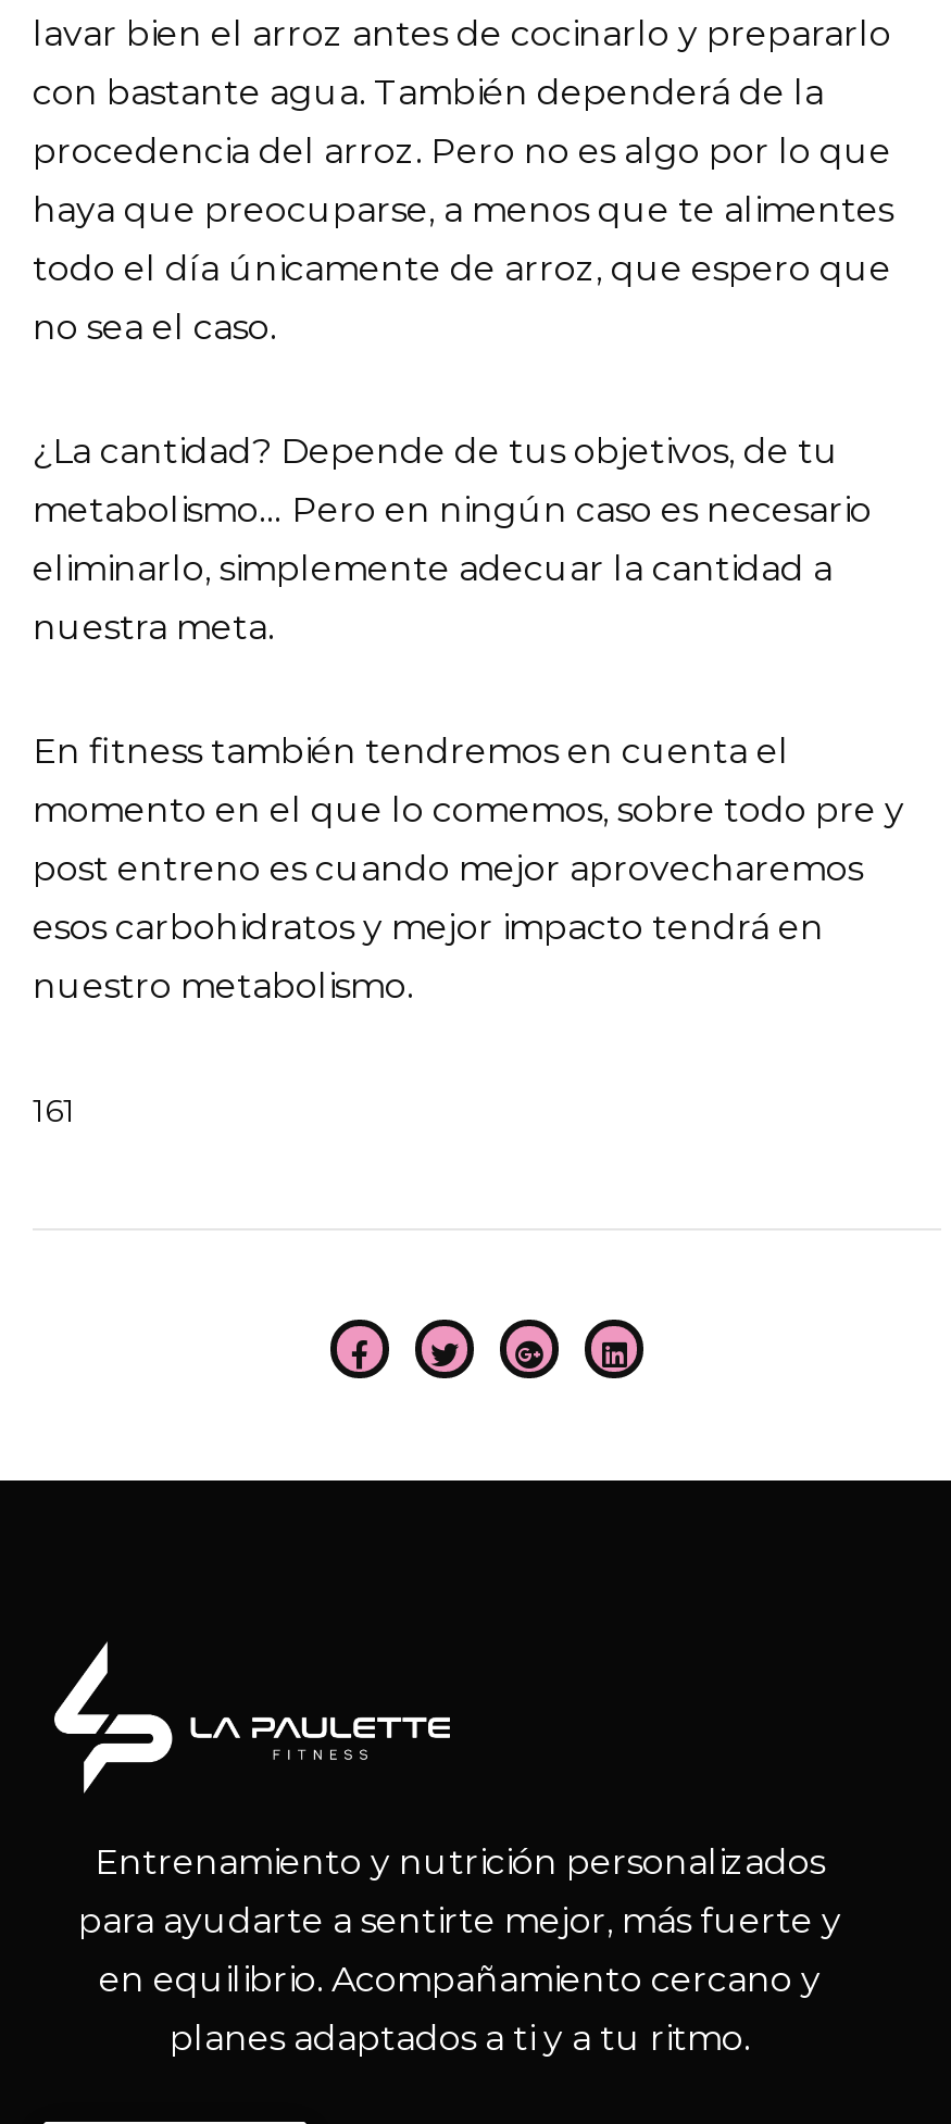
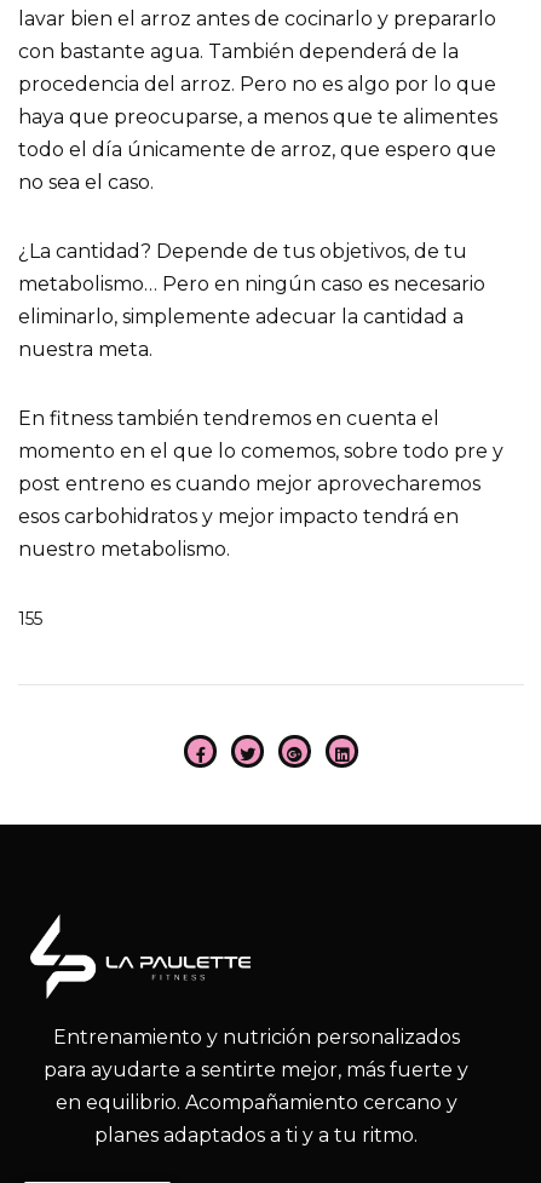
[33,1091,76,1130] 161 -> [18,608,42,630] 155

